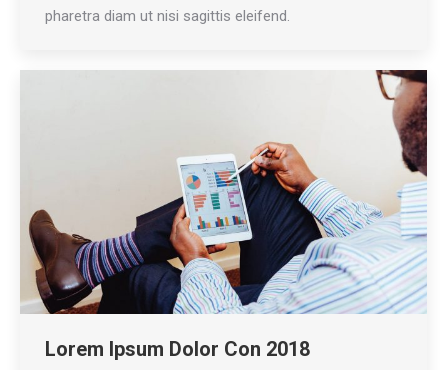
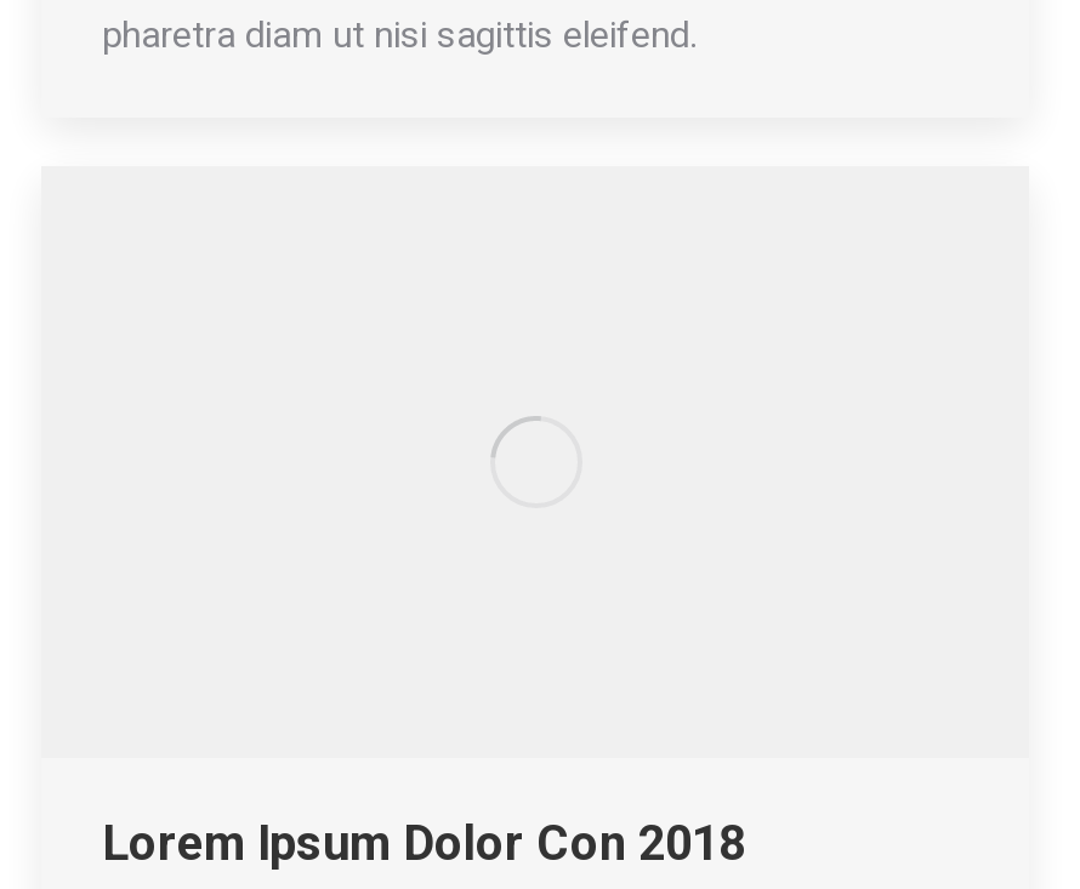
[20,69,428,315] [image] -> none

